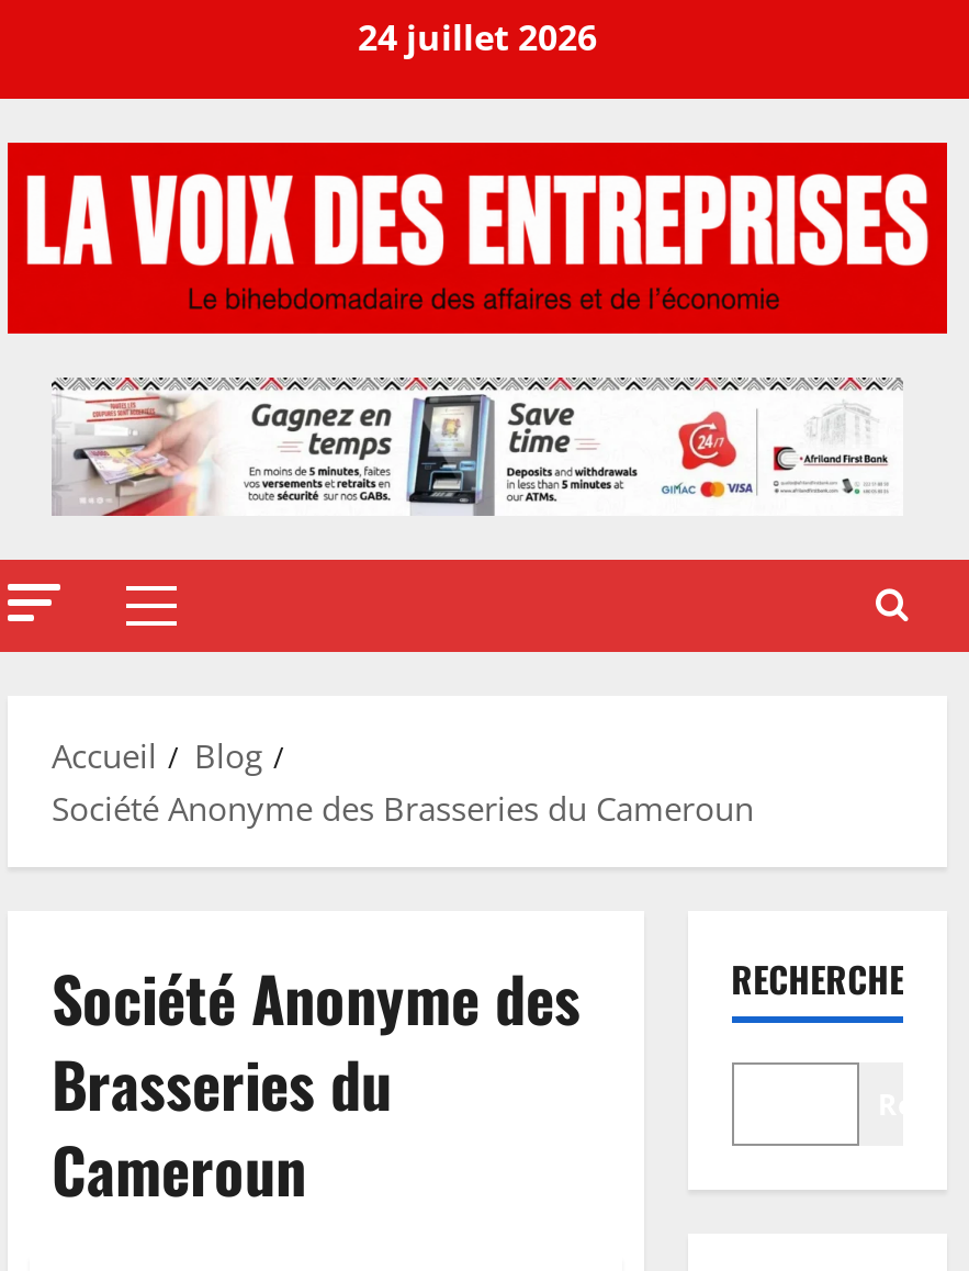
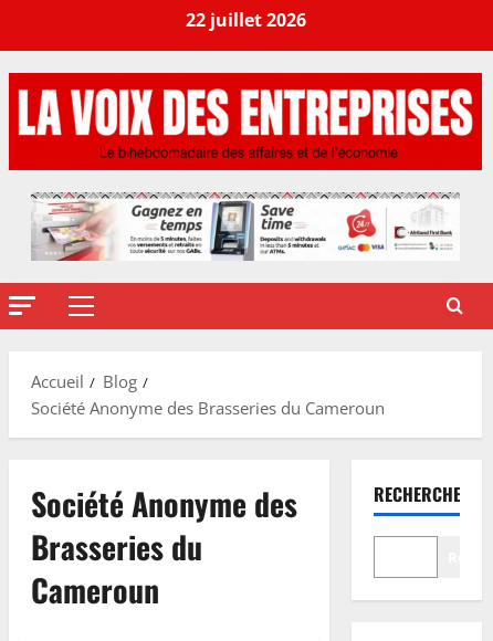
[358,13,597,61] 24 juillet 2026 -> [185,8,306,32] 22 juillet 2026

